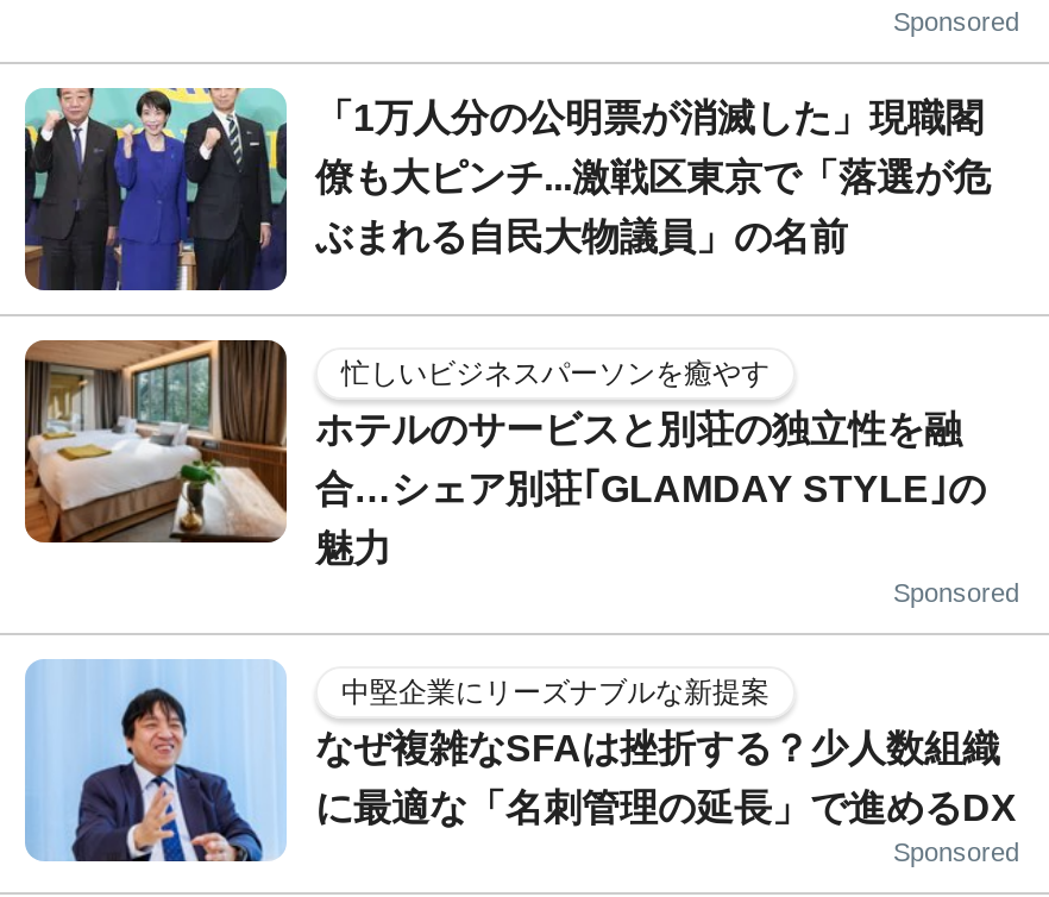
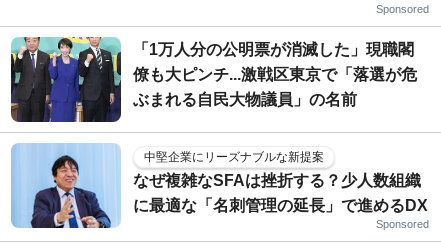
[23,338,1019,606] [image] | 忙しいビジネスパーソンを癒やす | ホテルのサービスと別荘の独立性を融 | 合…シェア別荘｢GLAMDAY STYLE｣の | 魅力 | Sponsored -> none

